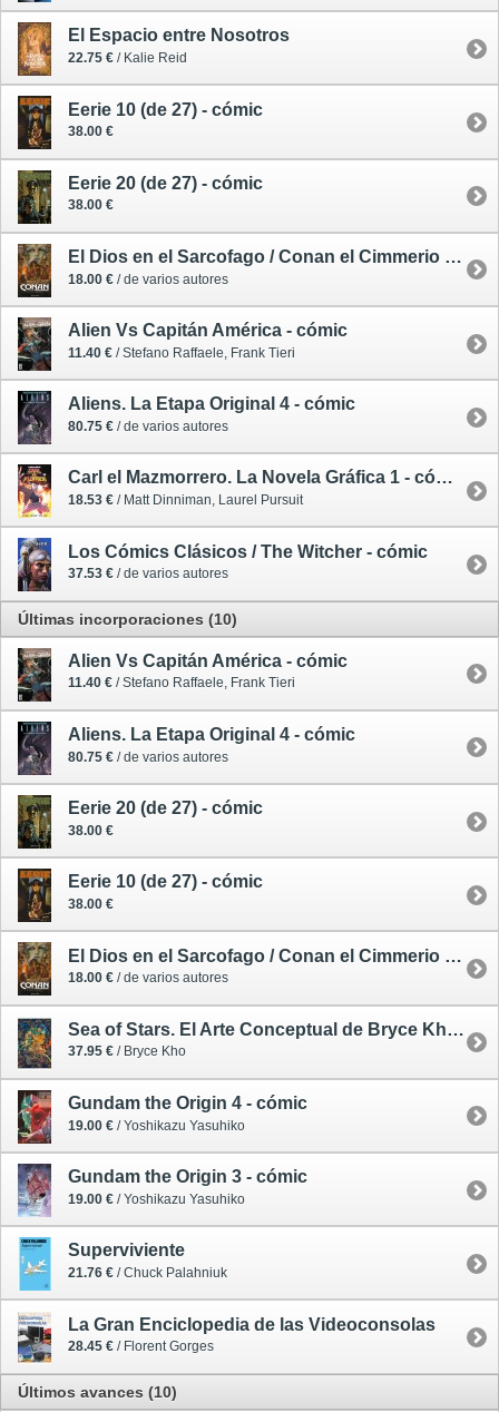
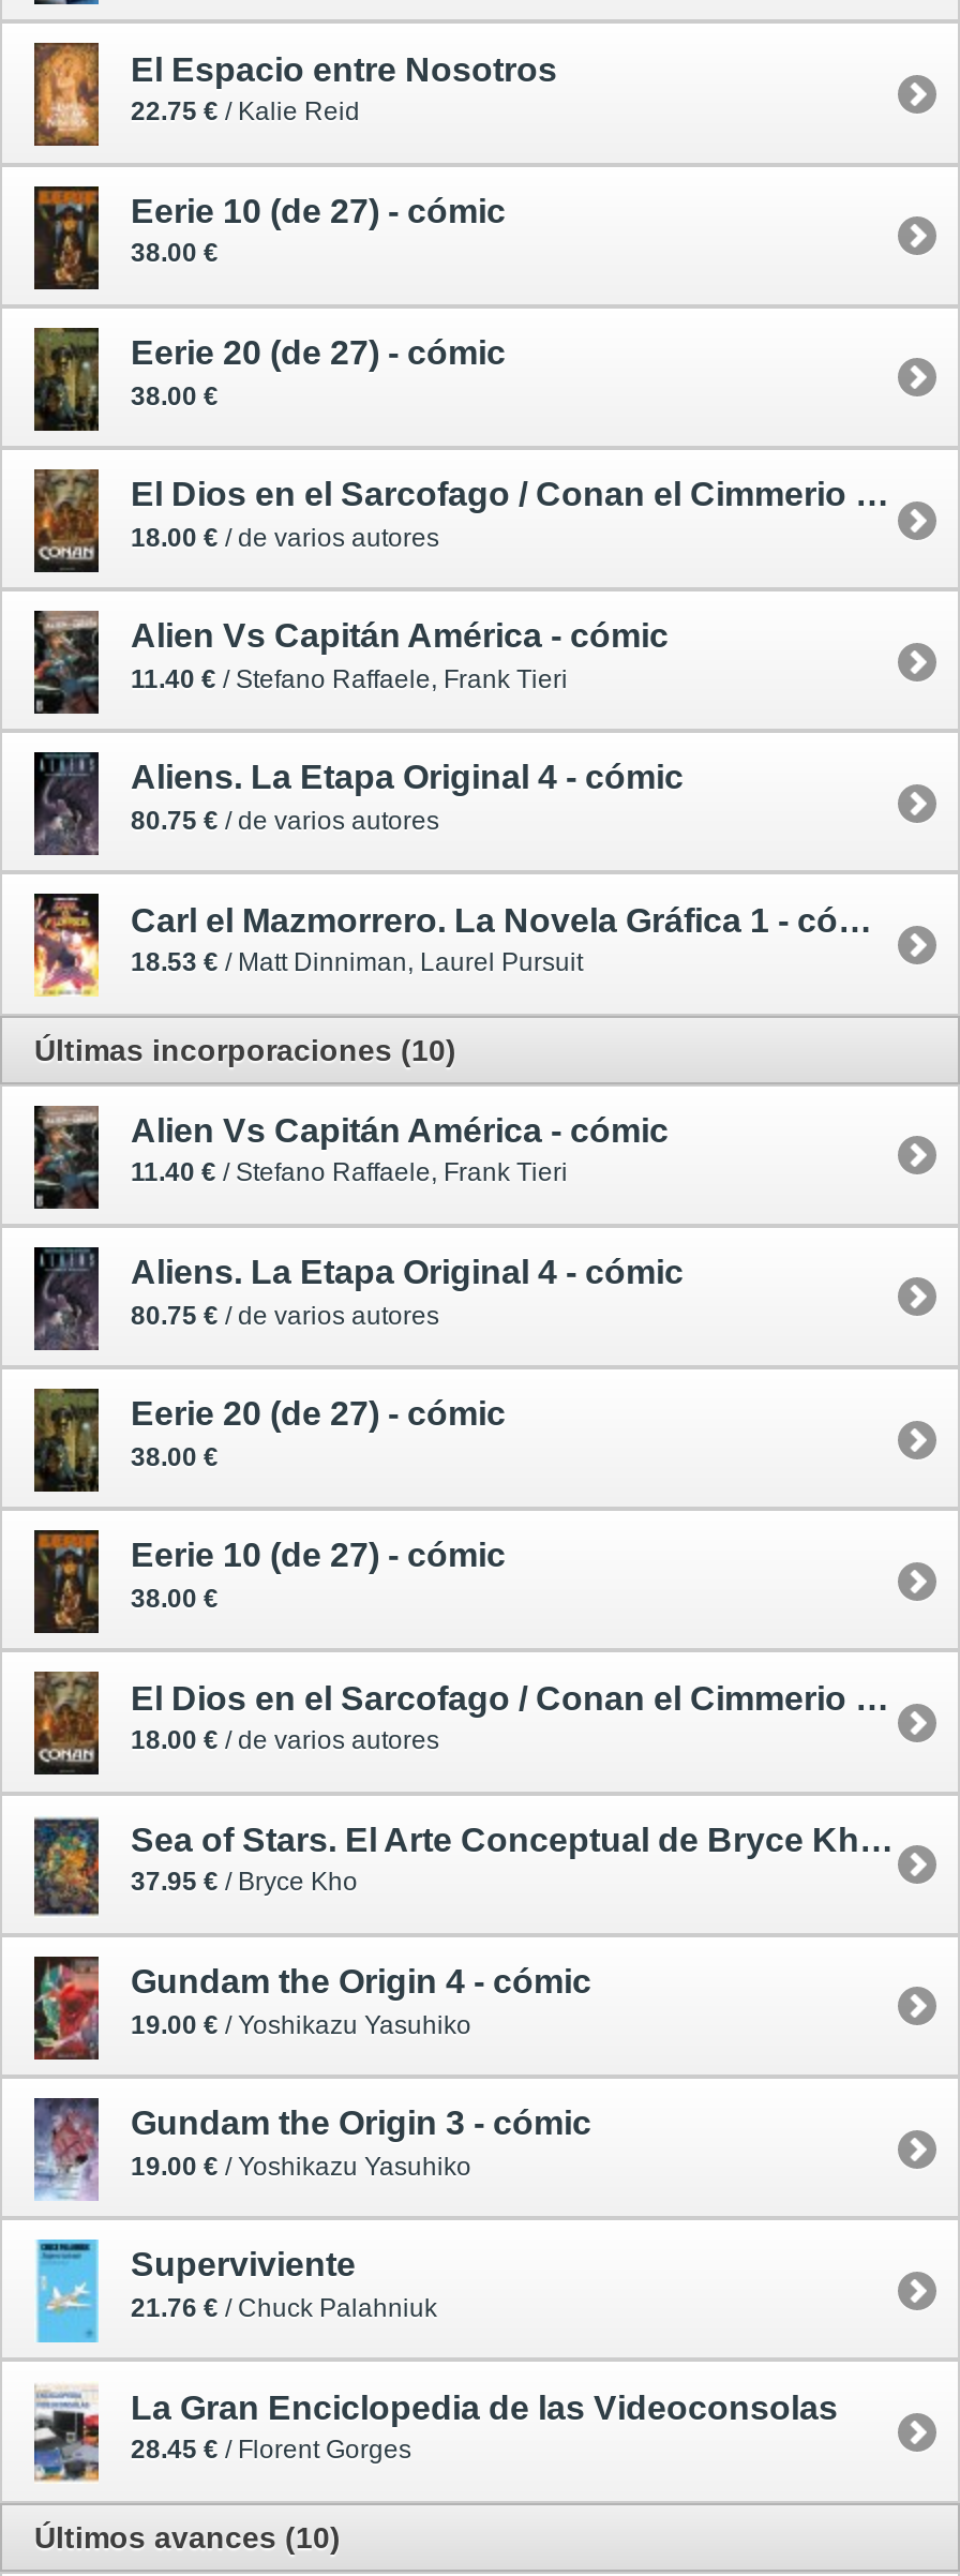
[17,537,428,592] [image] | Los Cómics Clásicos / The Witcher - cómic | 37.53 €/ de varios autores -> none

